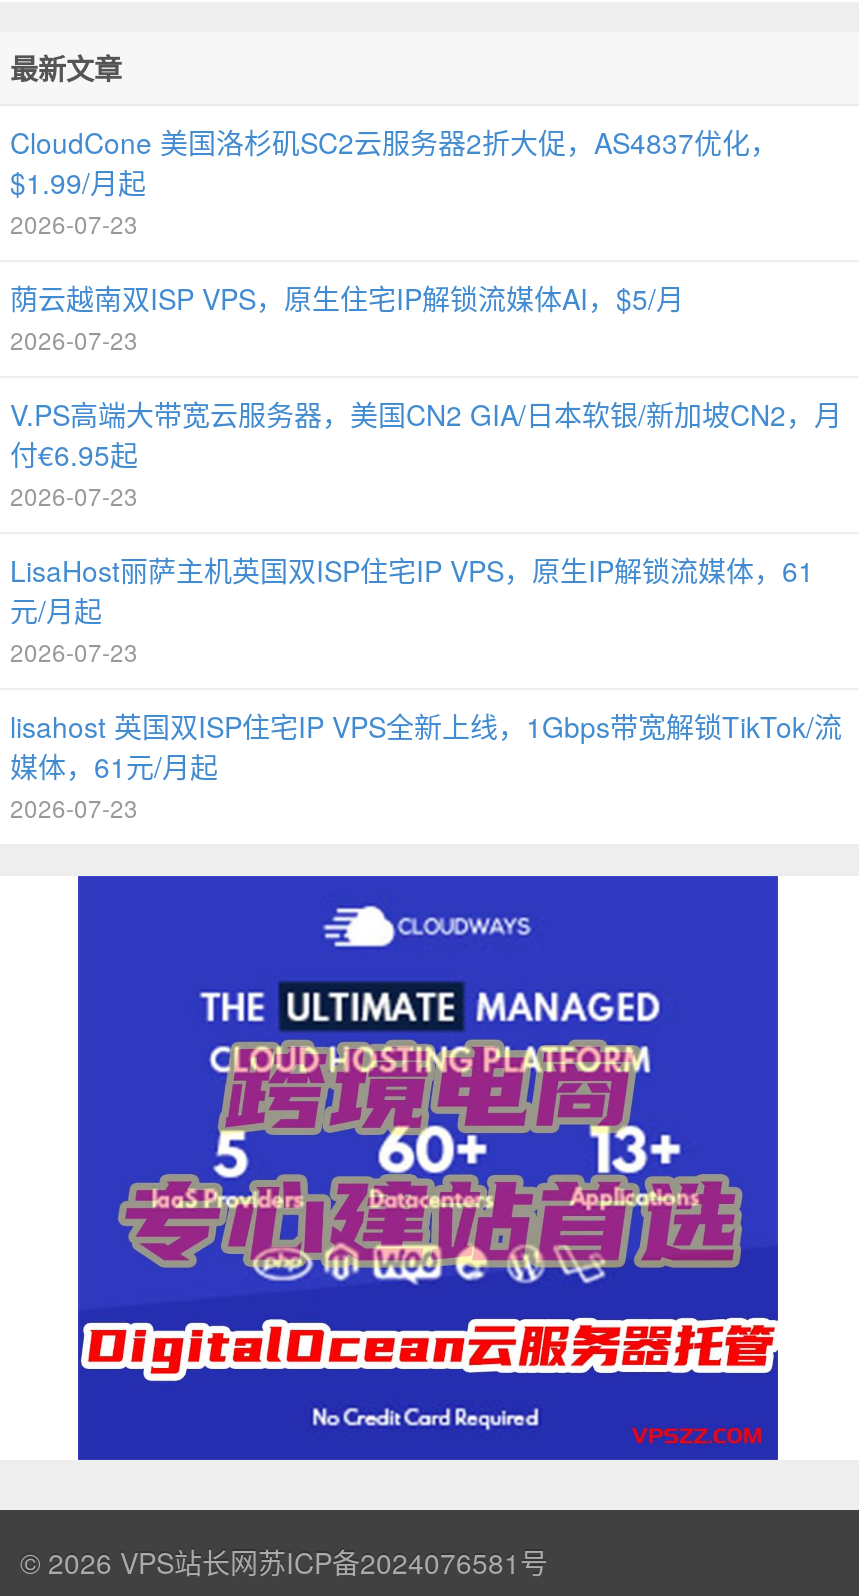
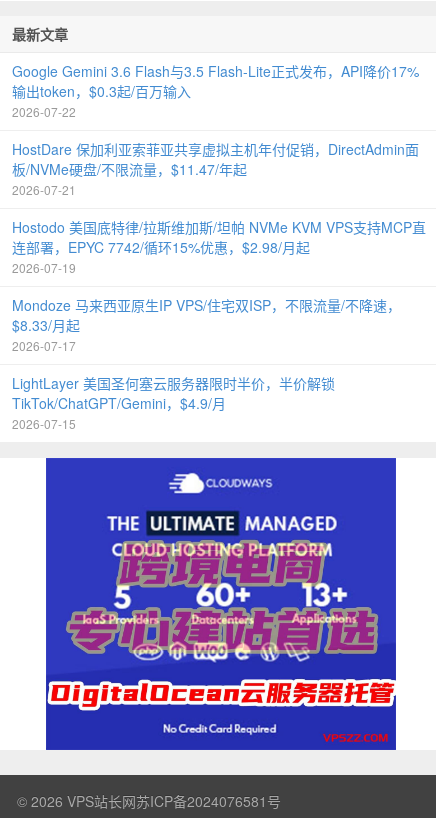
[10,122,778,240] CloudCone 美国洛杉矶SC2云服务器2折大促，AS4837优化， | $1.99/月起 | 2026-07-23 -> [12,61,419,120] Google Gemini 3.6 Flash与3.5 Flash-Lite正式发布，API降价17% | 输出token，$0.3起/百万输入 | 2026-07-22
[10,278,684,356] 荫云越南双ISP VPS，原生住宅IP解锁流媒体AI，$5/月 | 2026-07-23 -> [12,139,419,198] HostDare 保加利亚索菲亚共享虚拟主机年付促销，DirectAdmin面 | 板/NVMe硬盘/不限流量，$11.47/年起 | 2026-07-21
[10,394,842,512] V.PS高端大带宽云服务器，美国CN2 GIA/日本软银/新加坡CN2，月 | 付€6.95起 | 2026-07-23 -> [12,217,426,276] Hostodo 美国底特律/拉斯维加斯/坦帕 NVMe KVM VPS支持MCP直 | 连部署，EPYC 7742/循环15%优惠，$2.98/月起 | 2026-07-19
[10,550,814,668] LisaHost丽萨主机英国双ISP住宅IP VPS，原生IP解锁流媒体，61 | 元/月起 | 2026-07-23 -> [12,295,401,354] Mondoze 马来西亚原生IP VPS/住宅双ISP，不限流量/不降速， | $8.33/月起 | 2026-07-17
[10,706,842,824] lisahost 英国双ISP住宅IP VPS全新上线，1Gbps带宽解锁TikTok/流 | 媒体，61元/月起 | 2026-07-23 -> [12,373,335,432] LightLayer 美国圣何塞云服务器限时半价，半价解锁 | TikTok/ChatGPT/Gemini，$4.9/月 | 2026-07-15

